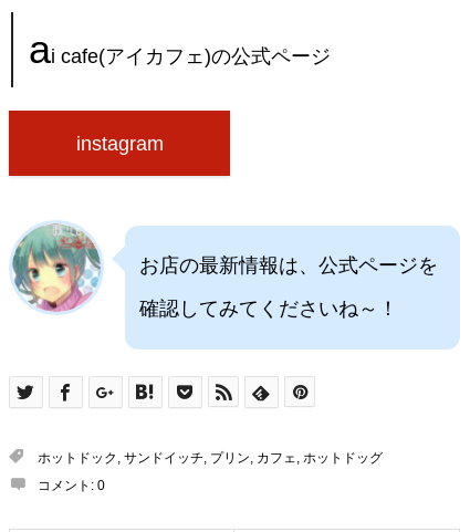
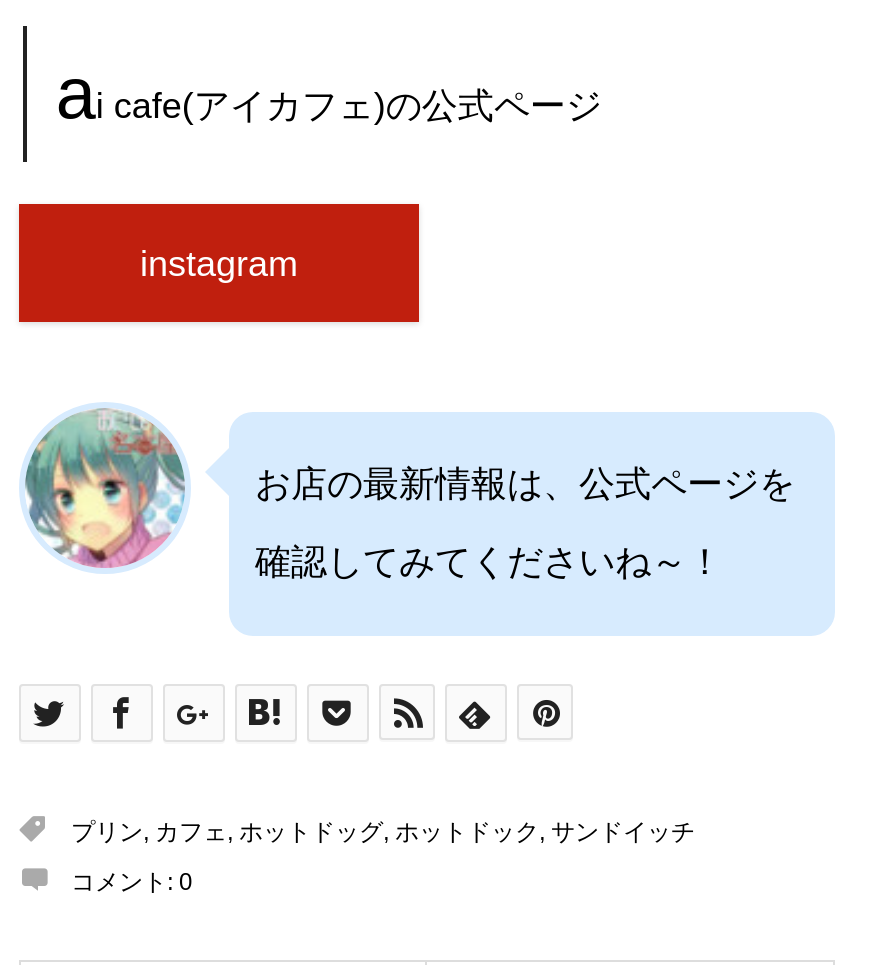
[38,450,383,465] ホットドック,サンドイッチ,プリン,カフェ,ホットドッグ -> [71,817,695,845] プリン,カフェ,ホットドッグ,ホットドック,サンドイッチ

